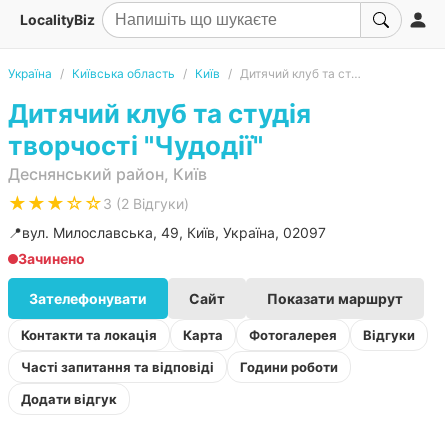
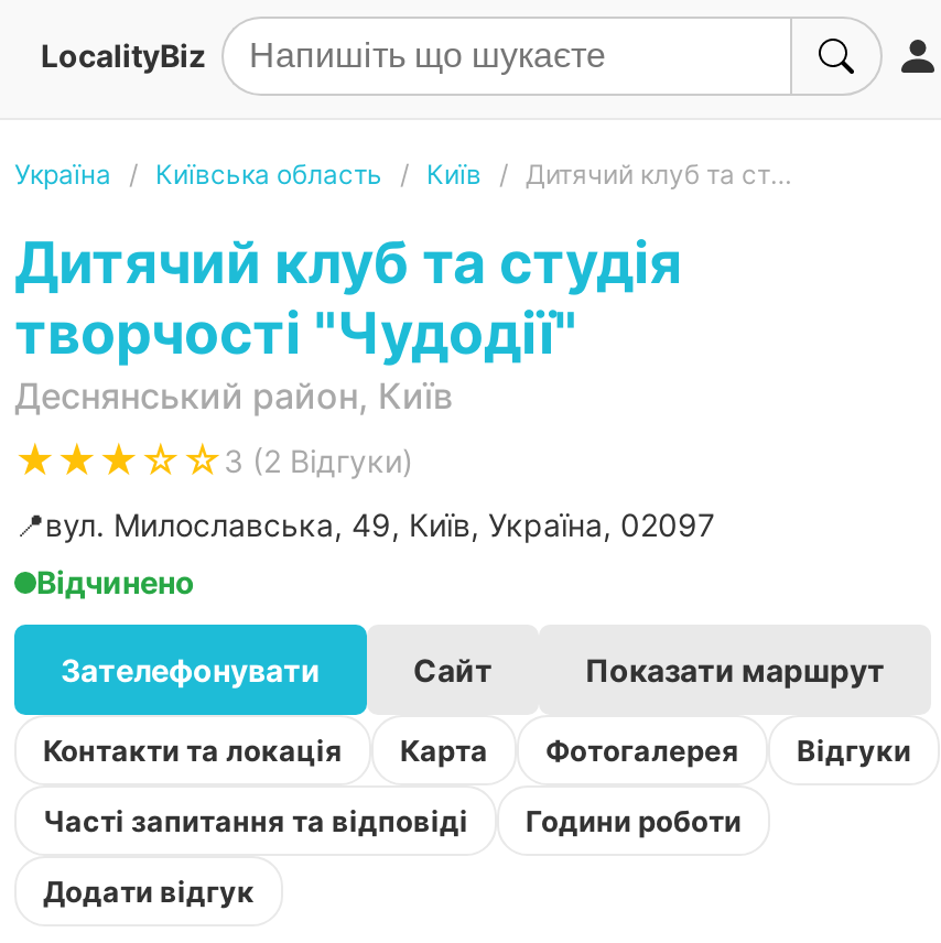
[18,250,85,267] Зачинено -> [36,563,195,600] Відчинено

